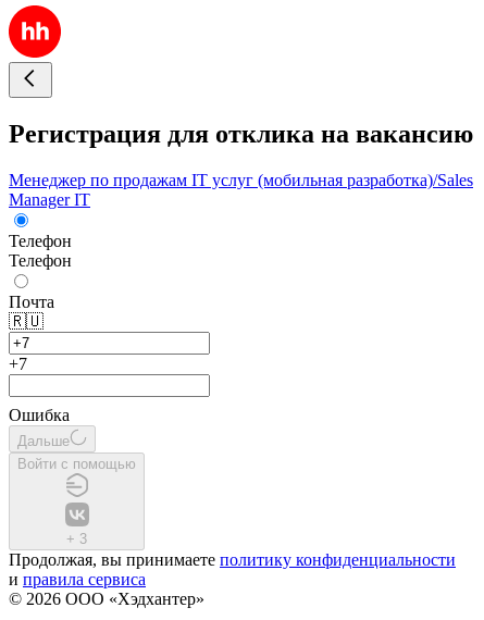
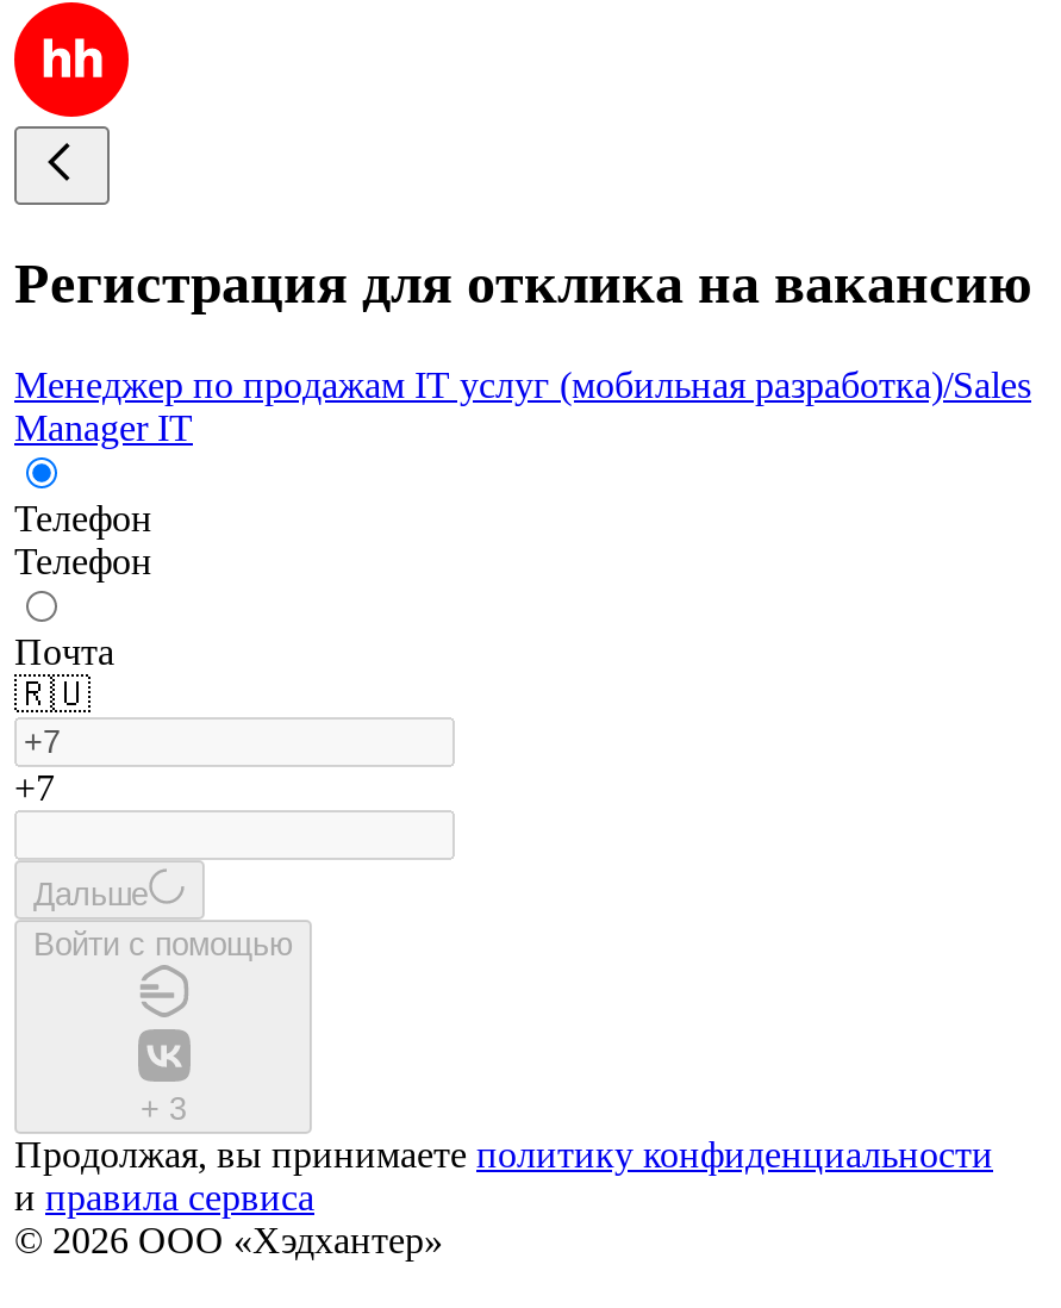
[9,406,70,424] Ошибка -> none

